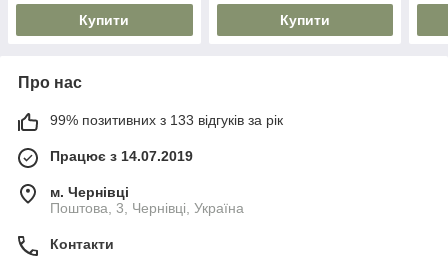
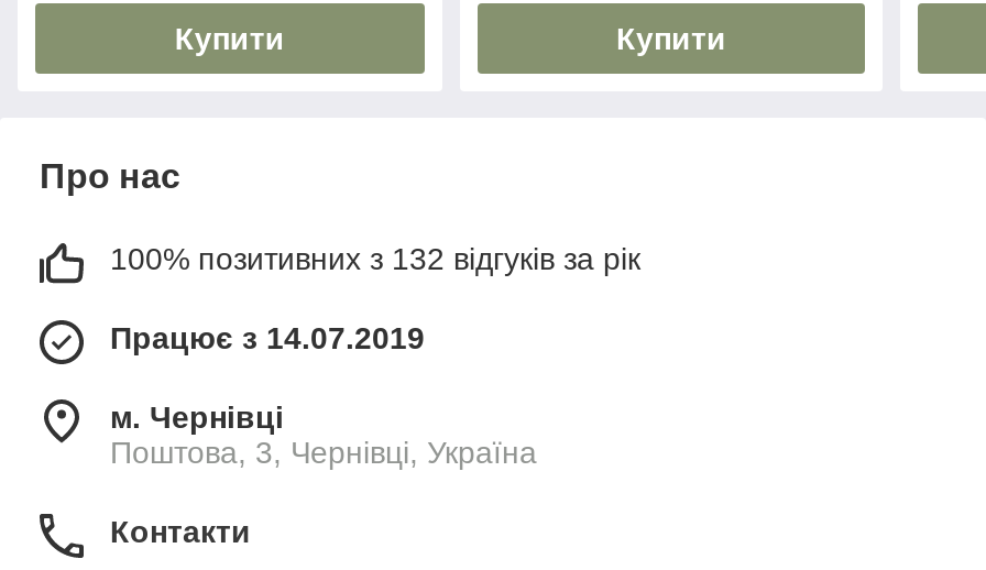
[50,112,283,128] 99% позитивних з 133 відгуків за рік -> [110,241,640,276] 100% позитивних з 132 відгуків за рік

